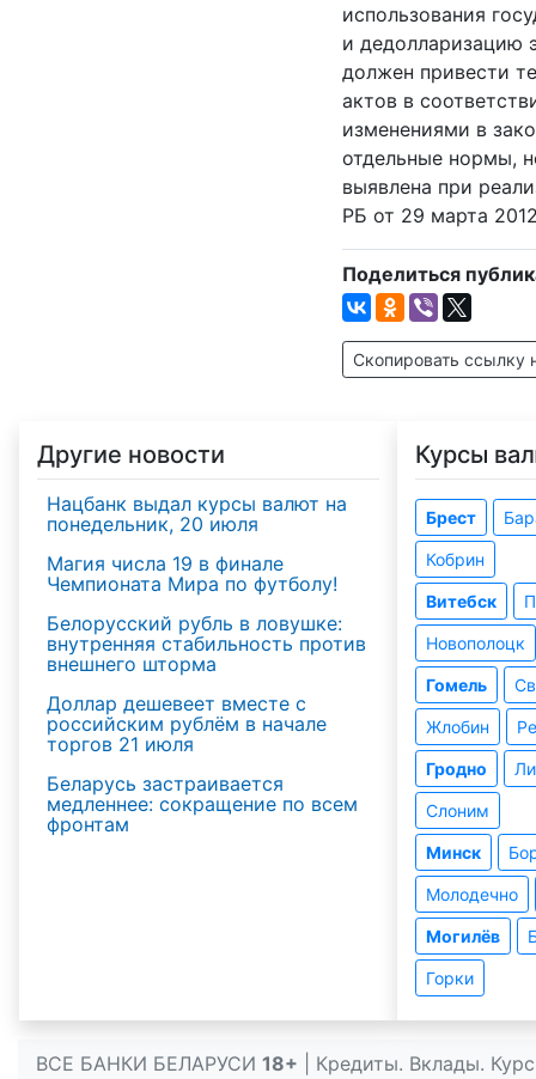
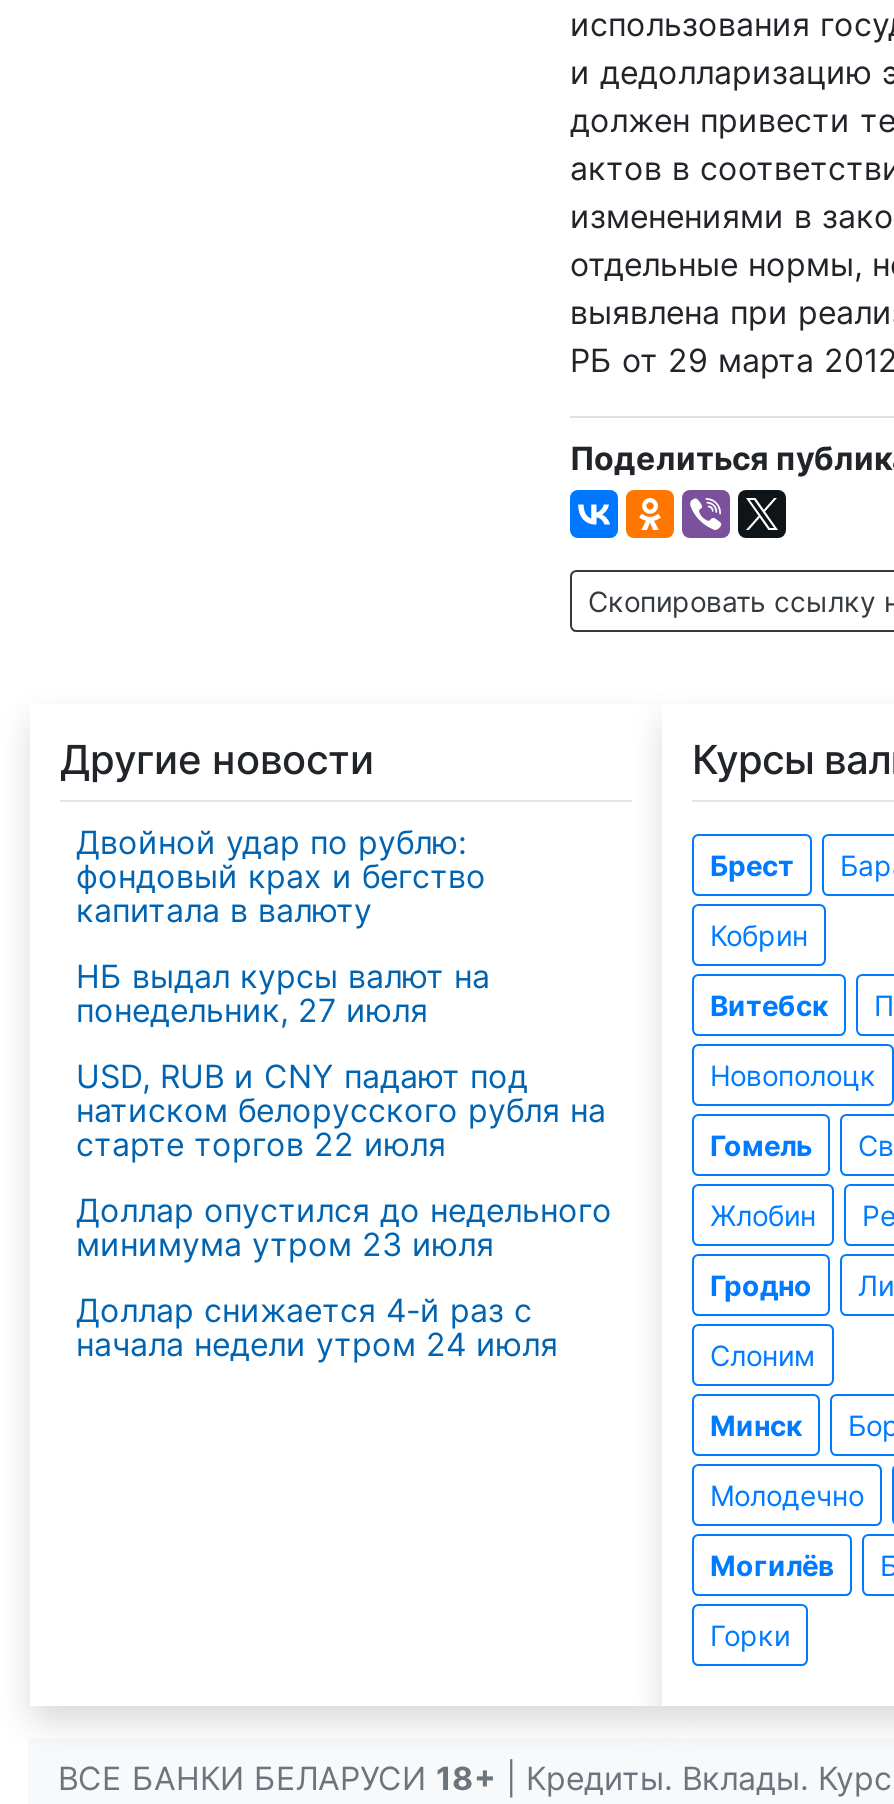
[47,492,347,536] Нацбанк выдал курсы валют на | понедельник, 20 июля -> [76,822,486,930] Двойной удар по рублю: | фондовый крах и бегство | капитала в валюту
[47,551,337,596] Магия числа 19 в финале | Чемпионата Мира по футболу! -> [76,956,490,1030] НБ выдал курсы валют на | понедельник, 27 июля
[47,611,366,676] Белорусский рубль в ловушке: | внутренняя стабильность против | внешнего шторма -> [76,1056,606,1164] USD, RUB и CNY падают под | натиском белорусского рубля на | старте торгов 22 июля
[47,691,327,756] Доллар дешевеет вместе с | российским рублём в начале | торгов 21 июля -> [76,1190,612,1264] Доллар опустился до недельного | минимума утром 23 июля
[47,772,358,836] Беларусь застраивается | медленнее: сокращение по всем | фронтам -> [76,1290,558,1364] Доллар снижается 4-й раз с | начала недели утром 24 июля

